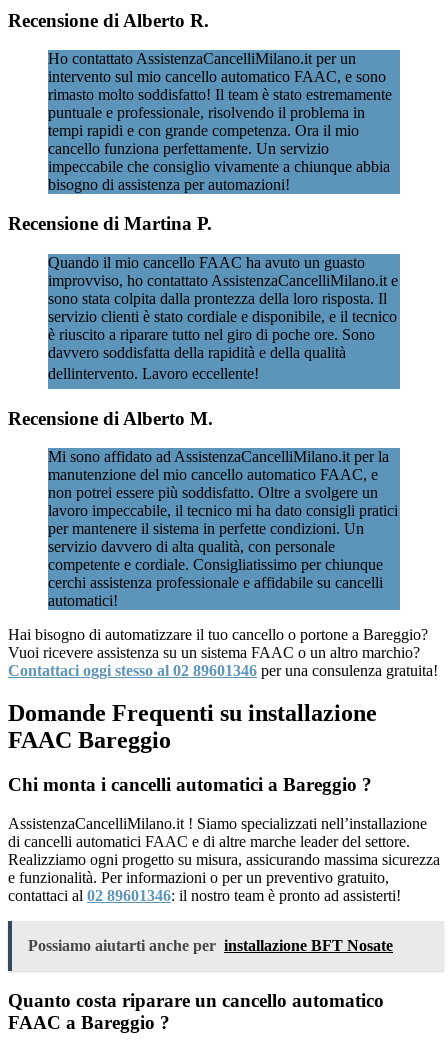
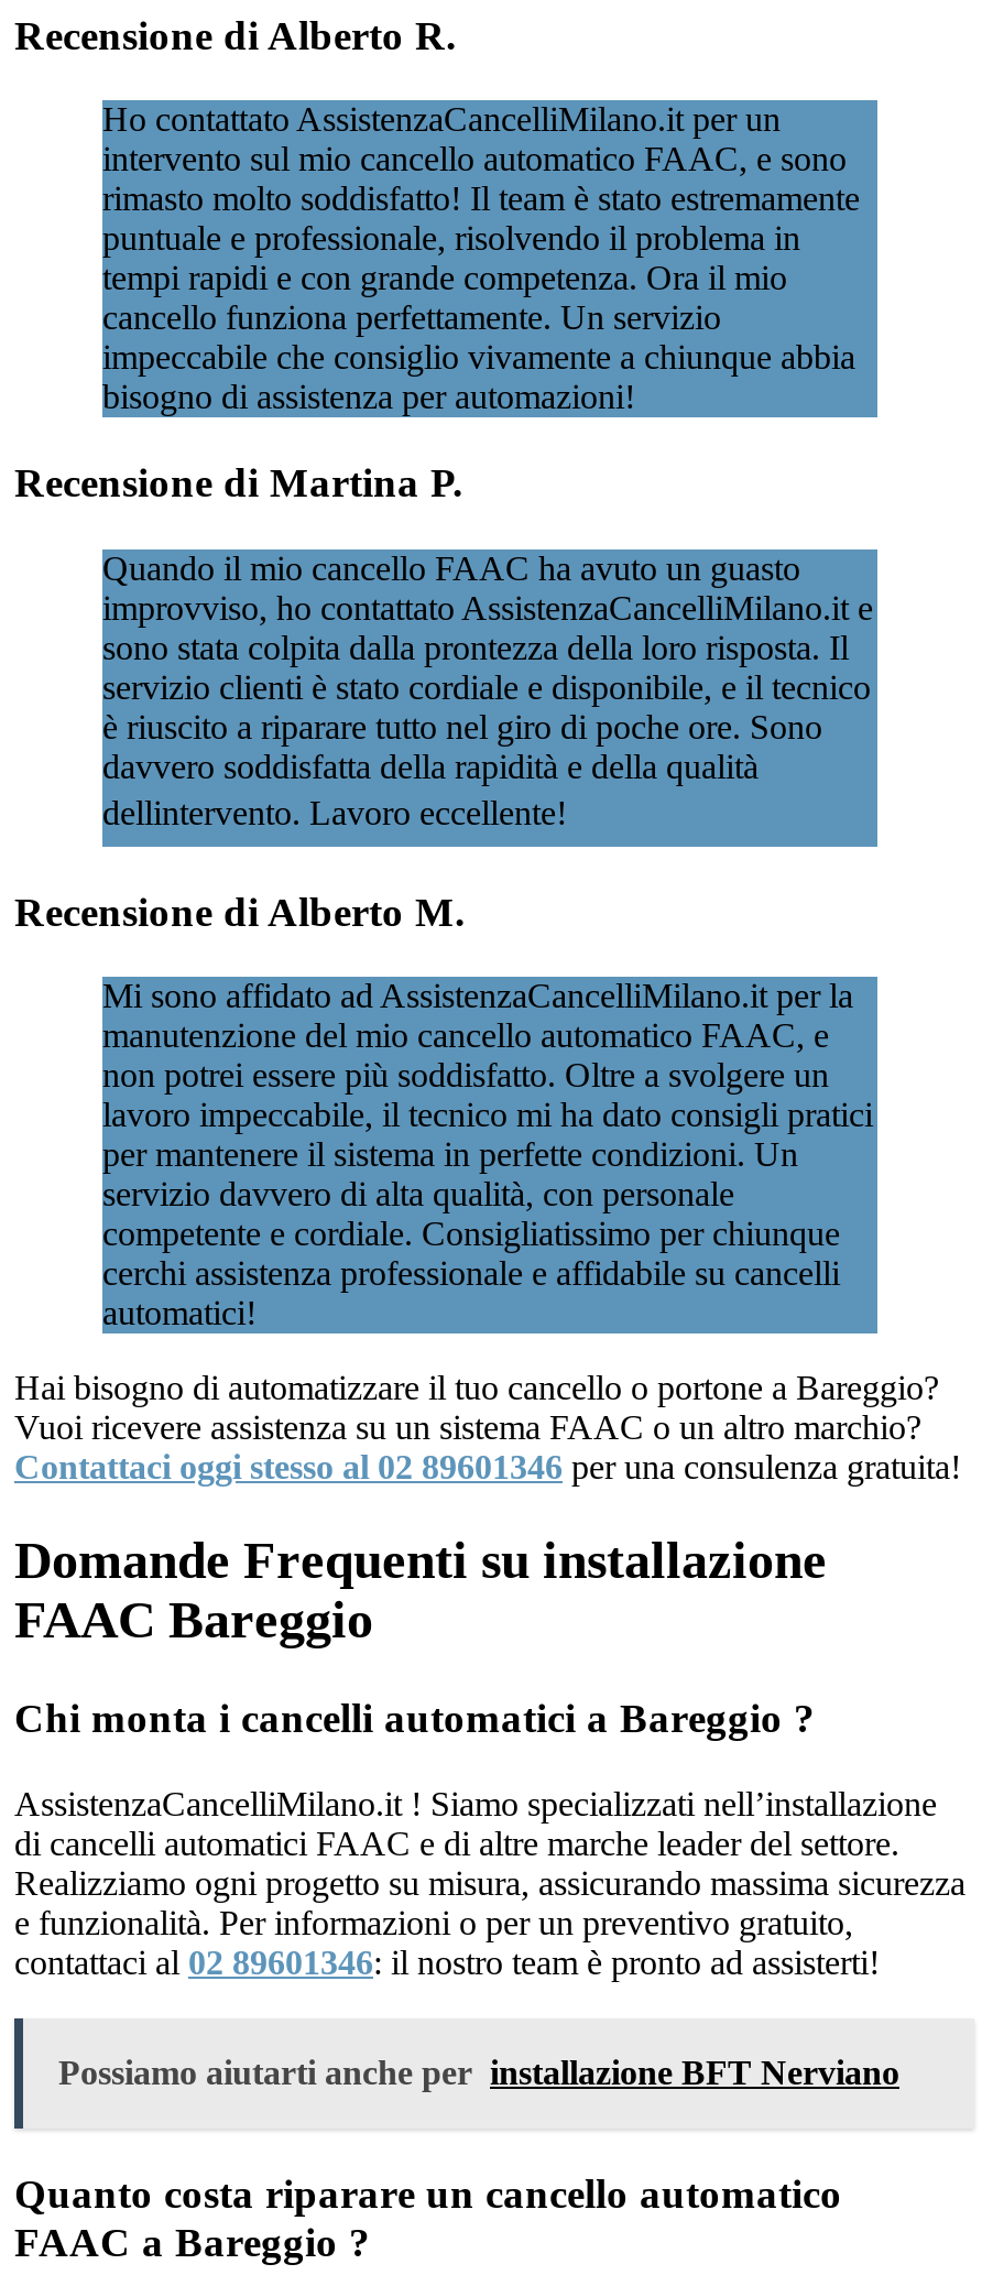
[28,937,393,954] Possiamo aiutarti anche per installazione BFT Nosate -> [58,2053,899,2091] Possiamo aiutarti anche per installazione BFT Nerviano

